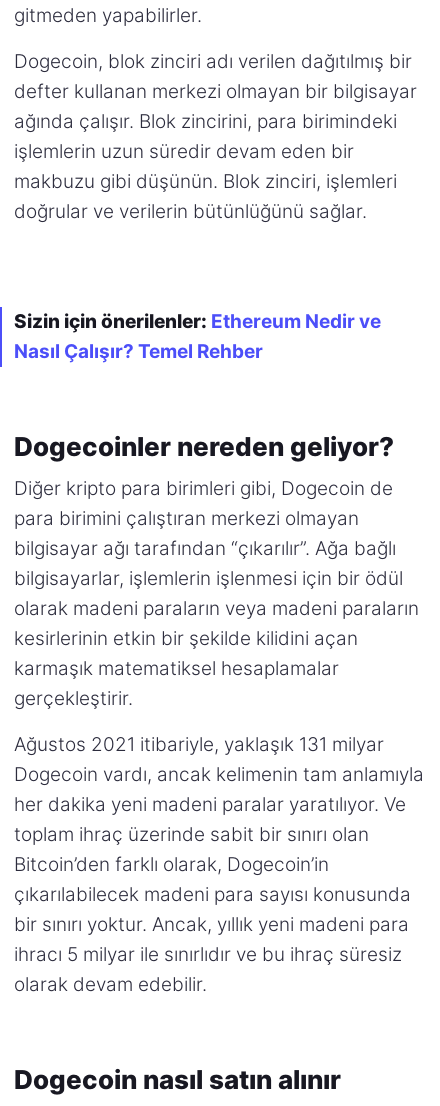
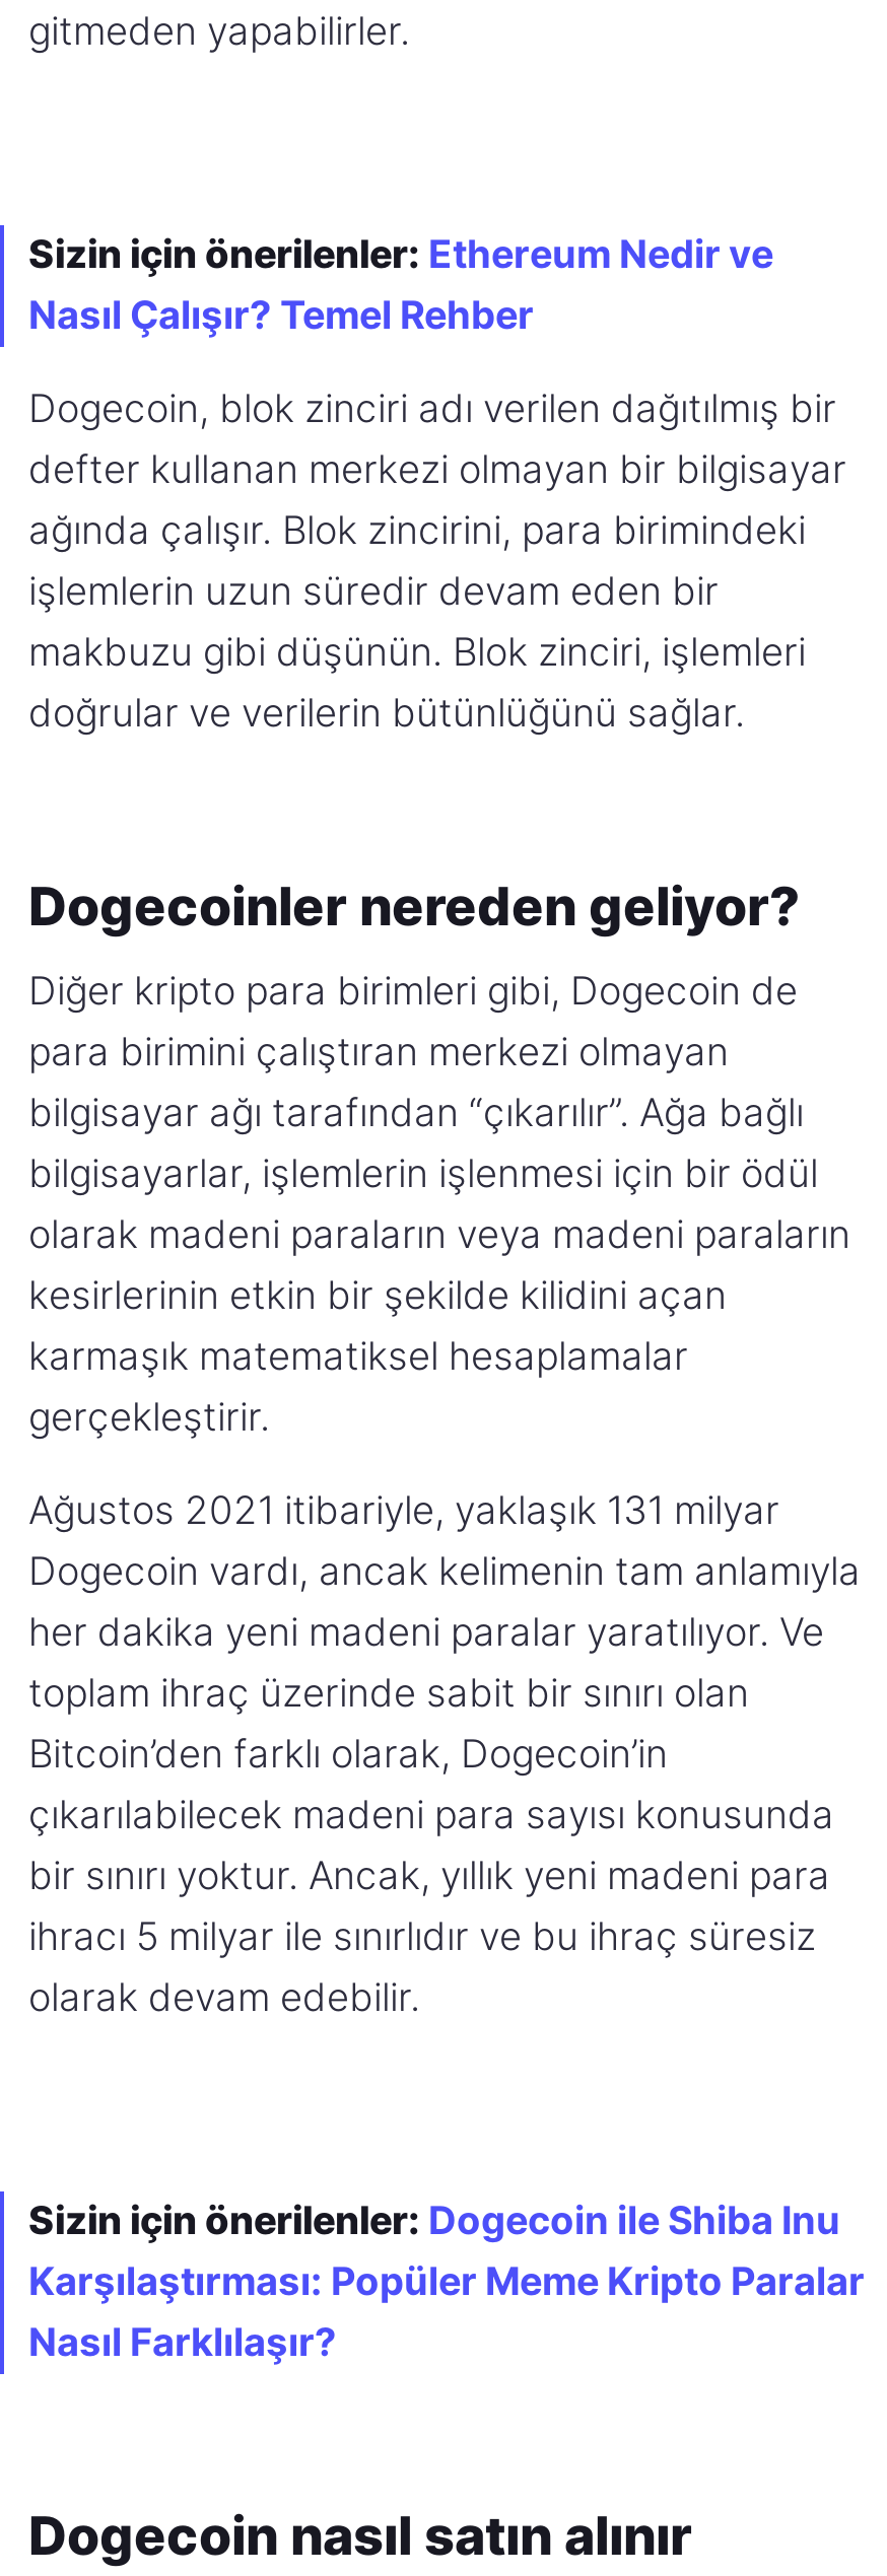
moved [14,310,381,363] -> [28,231,773,338]: Sizin için önerilenler: Ethereum Nedir ve | Nasıl Çalışır? Temel Rehber
none -> [28,2197,865,2365] Sizin için önerilenler: Dogecoin ile Shiba Inu | Karşılaştırması: Popüler Meme Kripto Paralar | Nasıl Farklılaşır?

